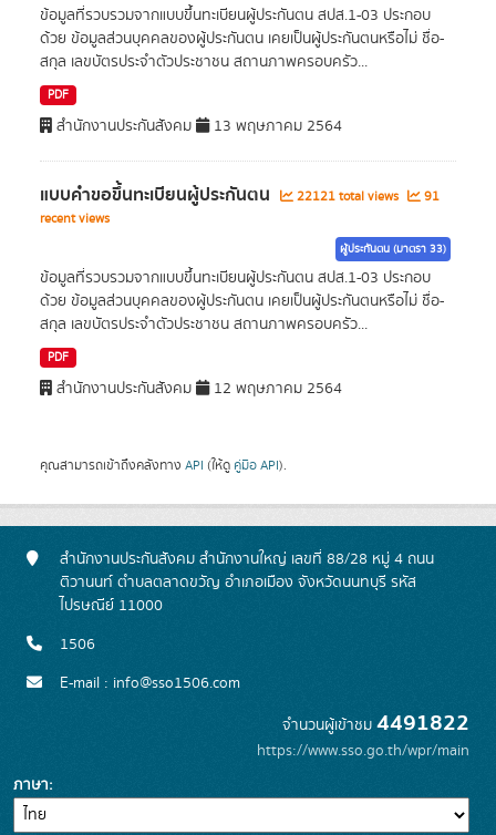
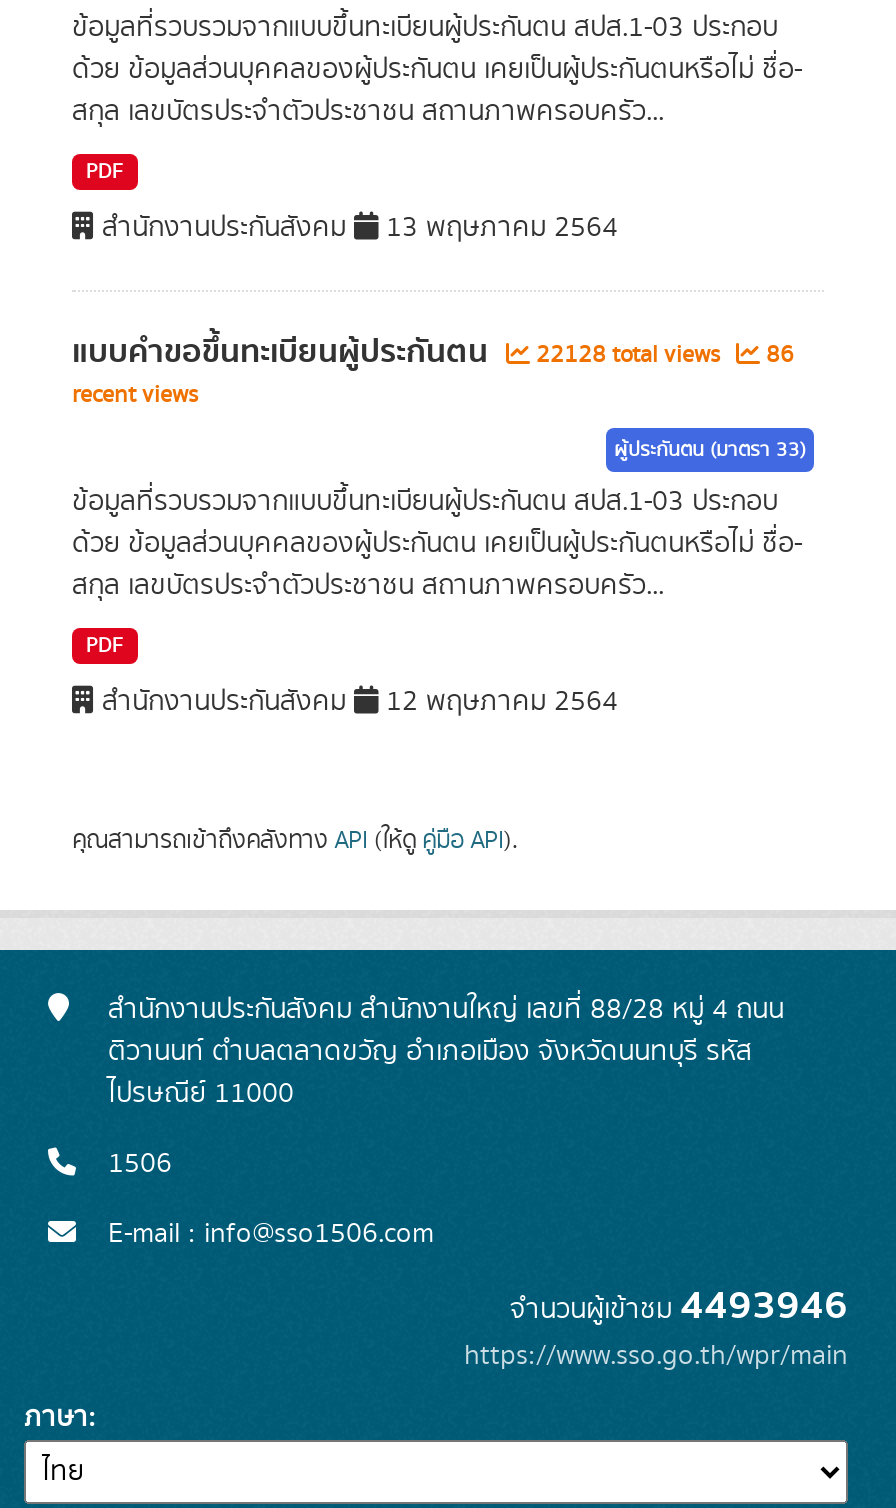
[293,187,402,206] 22121 total views -> [530,338,726,372] 22128 total views
[421,187,440,206] 91 -> [760,338,794,372] 86
[282,705,469,741] จำนวนผู้เข้าชม4491822 -> [510,1274,848,1338] จำนวนผู้เข้าชม4493946

